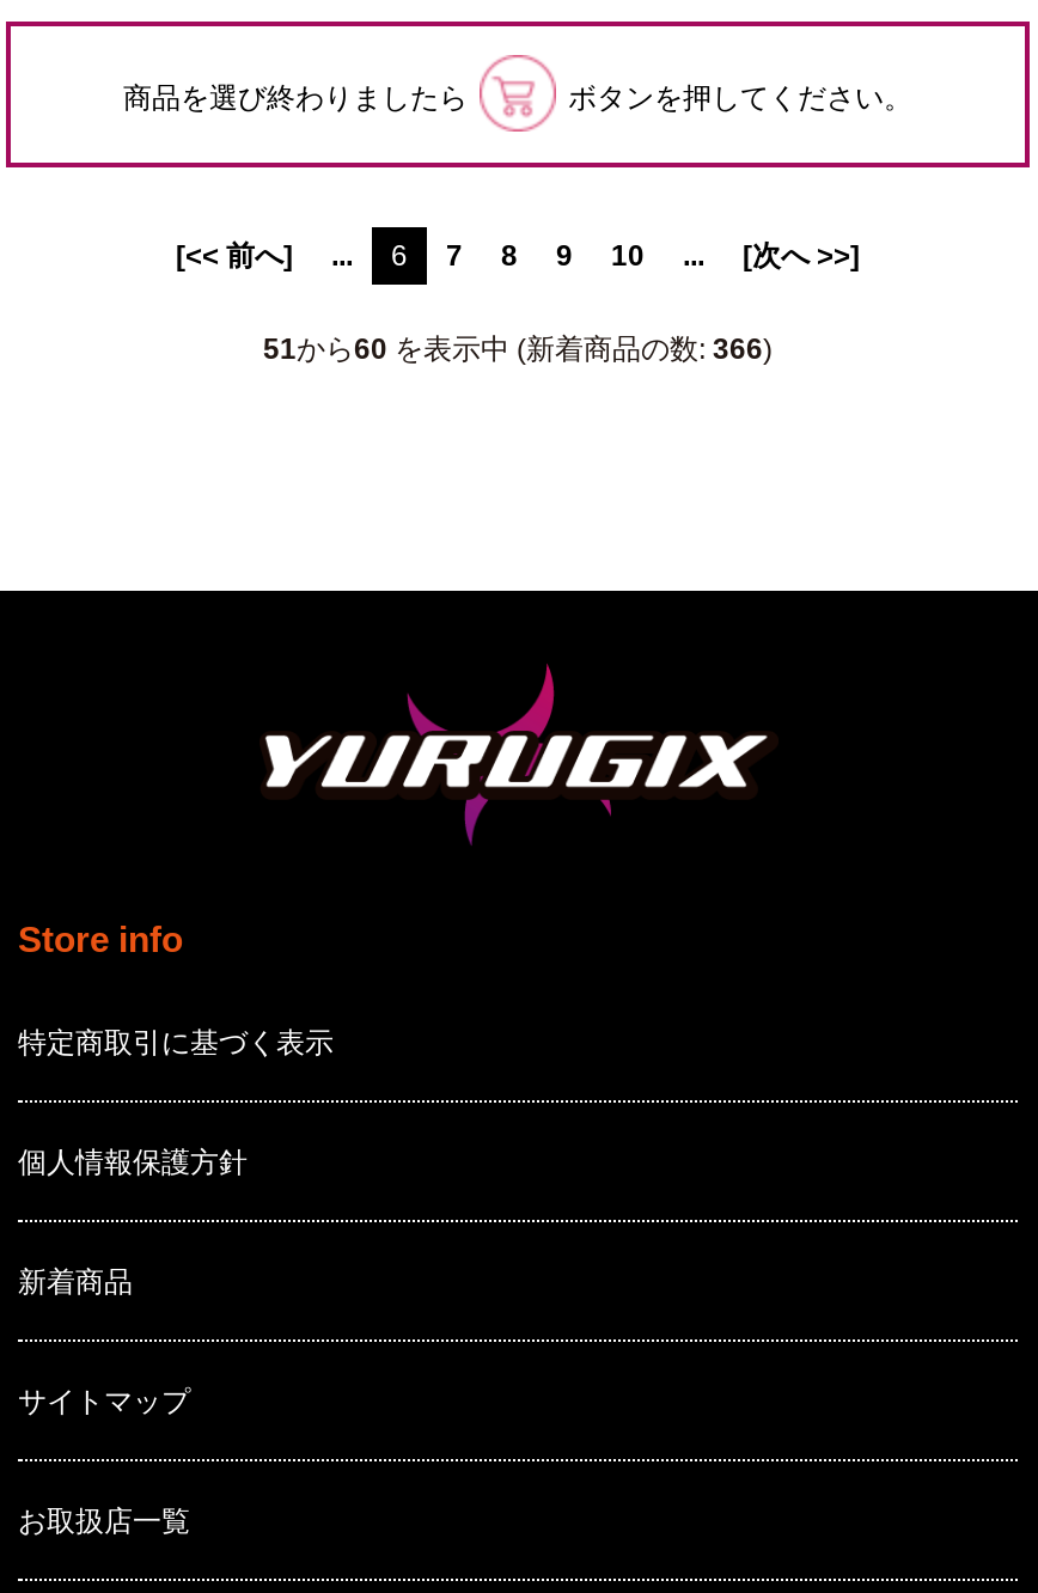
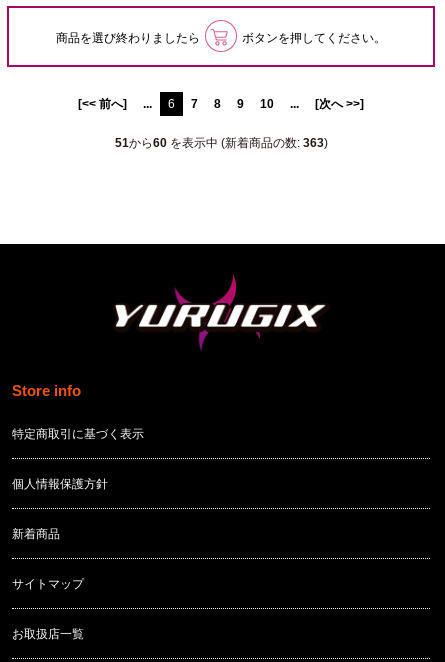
[263,332,773,365] 51から60を表示中 (新着商品の数: 366) -> [114,136,327,150] 51から60を表示中 (新着商品の数: 363)

